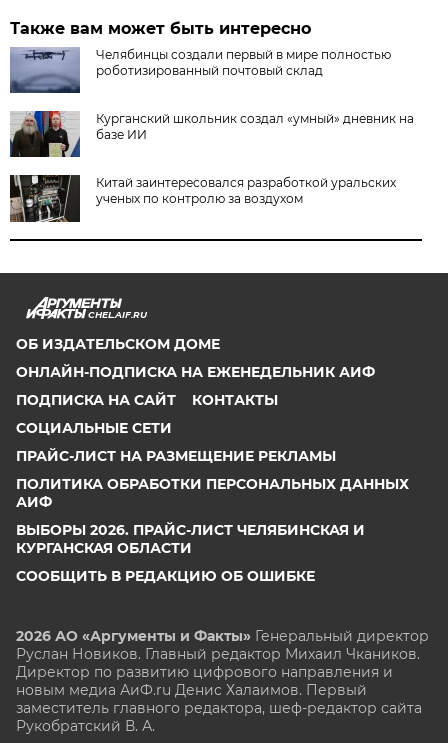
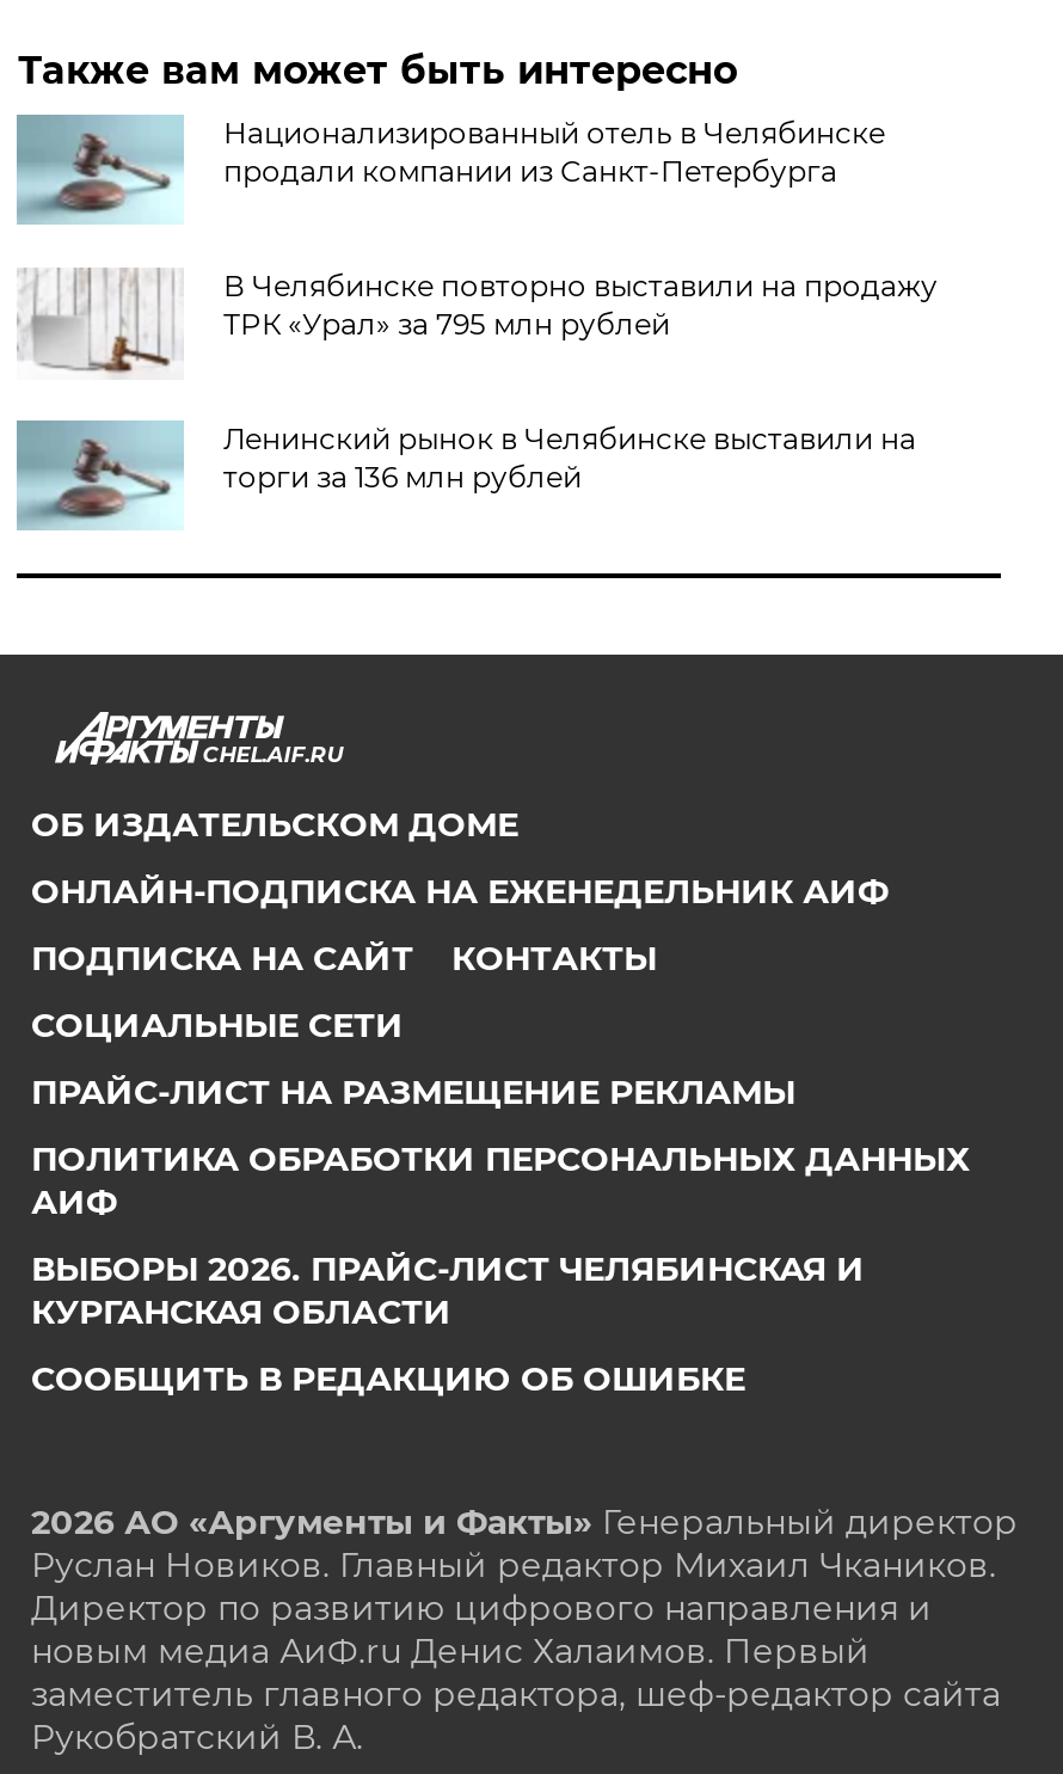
[10,47,391,94] [image] | Челябинцы создали первый в мире полностью | роботизированный почтовый склад -> [17,114,885,225] [image] | Национализированный отель в Челябинске | продали компании из Санкт-Петербурга
[9,110,414,158] [image] | Курганский школьник создал «умный» дневник на | базе ИИ -> [17,267,937,377] [image] | В Челябинске повторно выставили на продажу | ТРК «Урал» за 795 млн рублей
[9,174,396,223] [image] | Китай заинтересовался разработкой уральских | ученых по контролю за воздухом -> [14,418,916,533] [image] | Ленинский рынок в Челябинске выставили на | торги за 136 млн рублей

